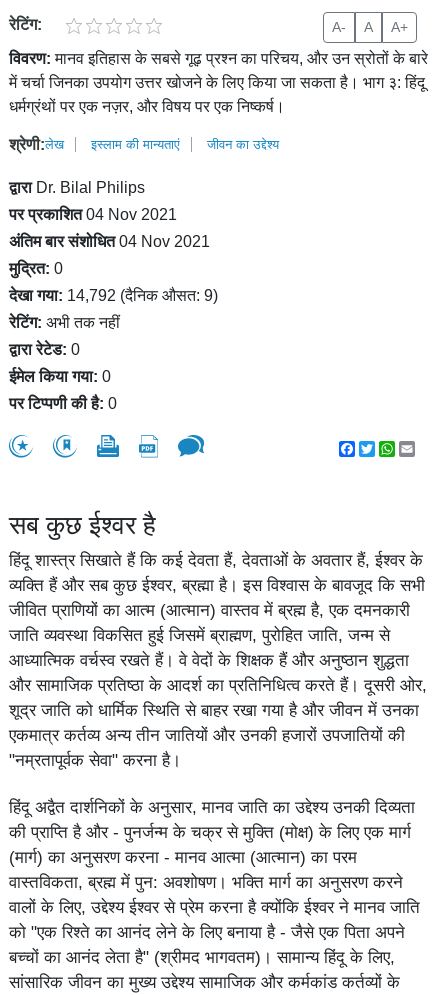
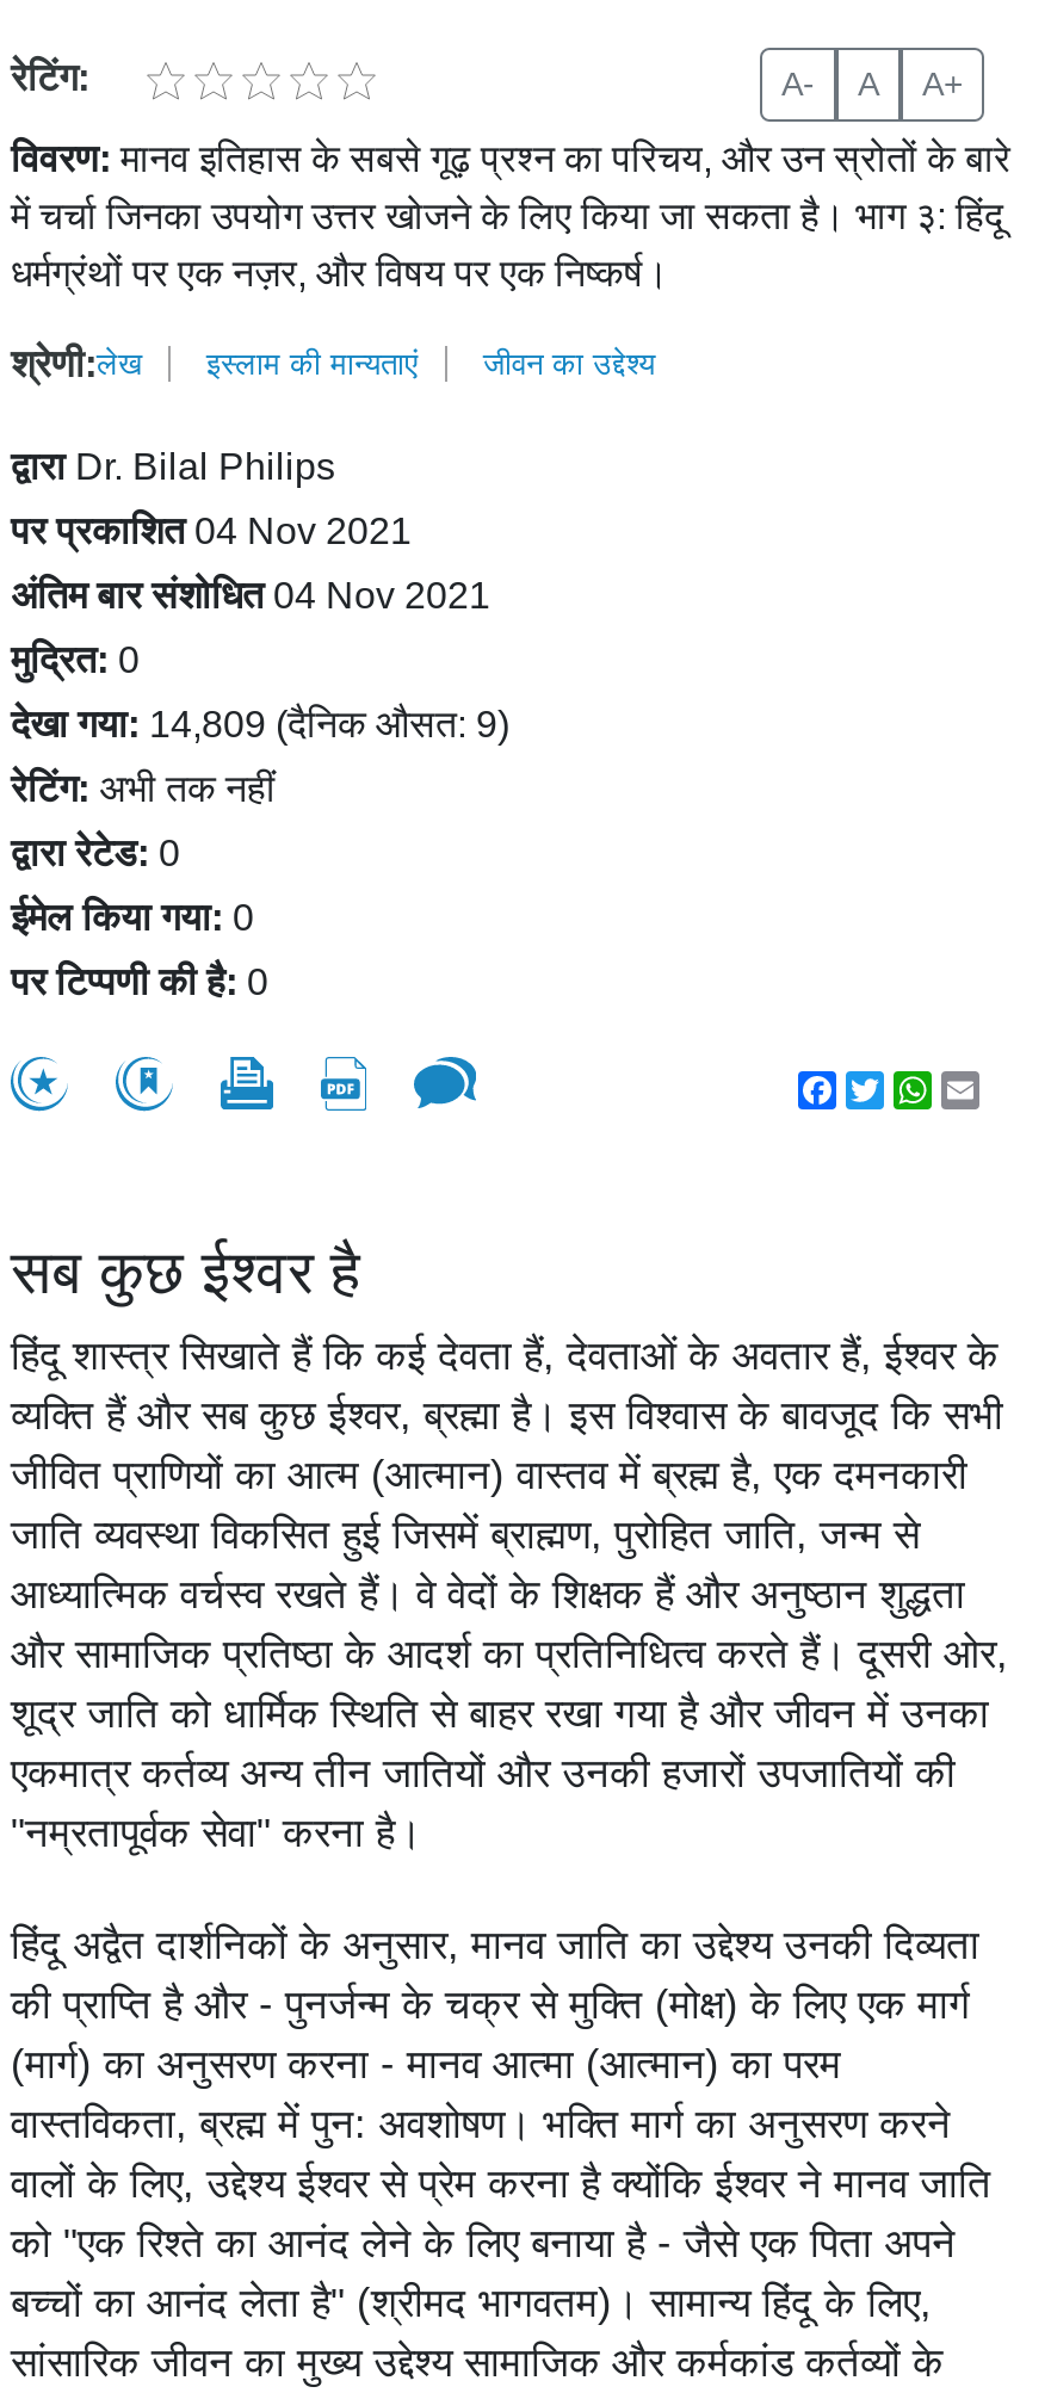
[9,287,218,304] देखा गया: 14,792 (दैनिक औसत: 9) -> [11,704,509,744] देखा गया: 14,809 (दैनिक औसत: 9)

